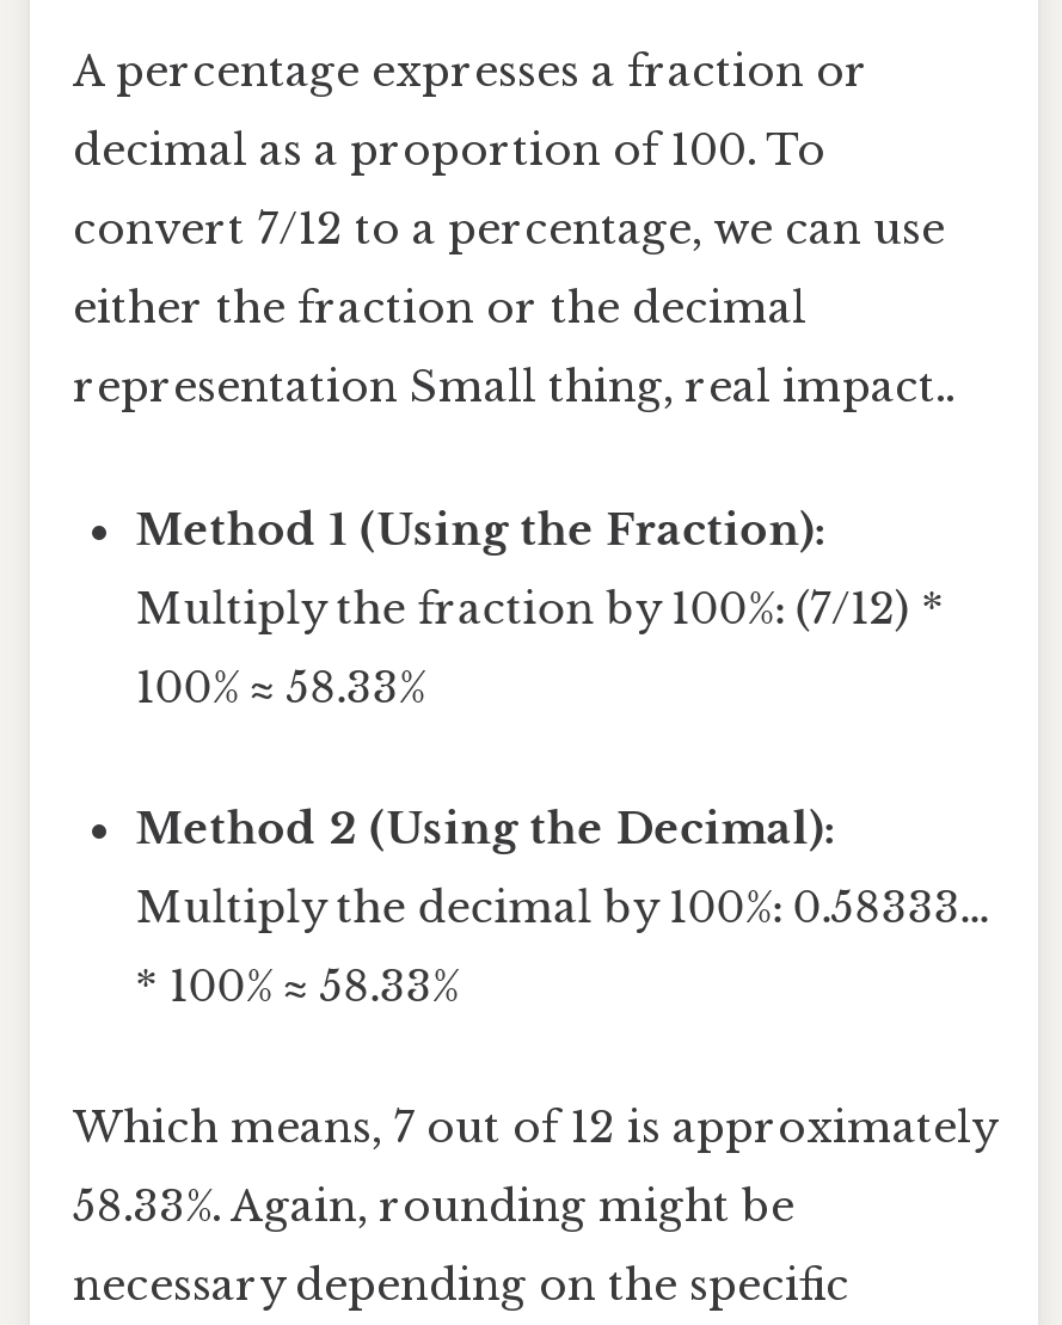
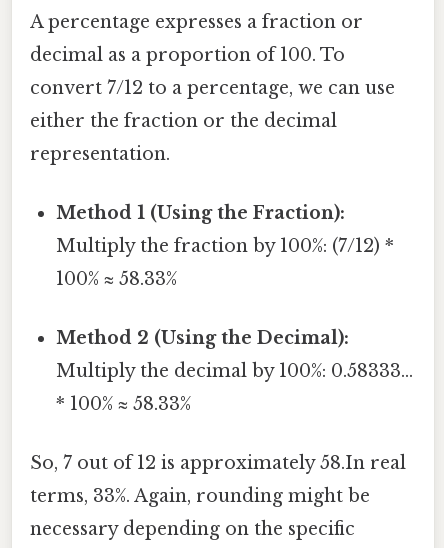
[73,362,954,415] representation Small thing, real impact.. -> [30,143,170,165] representation.
[73,1103,995,1155] Which means, 7 out of 12 is approximately -> [30,452,406,474] So, 7 out of 12 is approximately 58.In real
[73,1181,794,1234] 58.33%. Again, rounding might be -> [30,485,370,507] terms, 33%. Again, rounding might be

